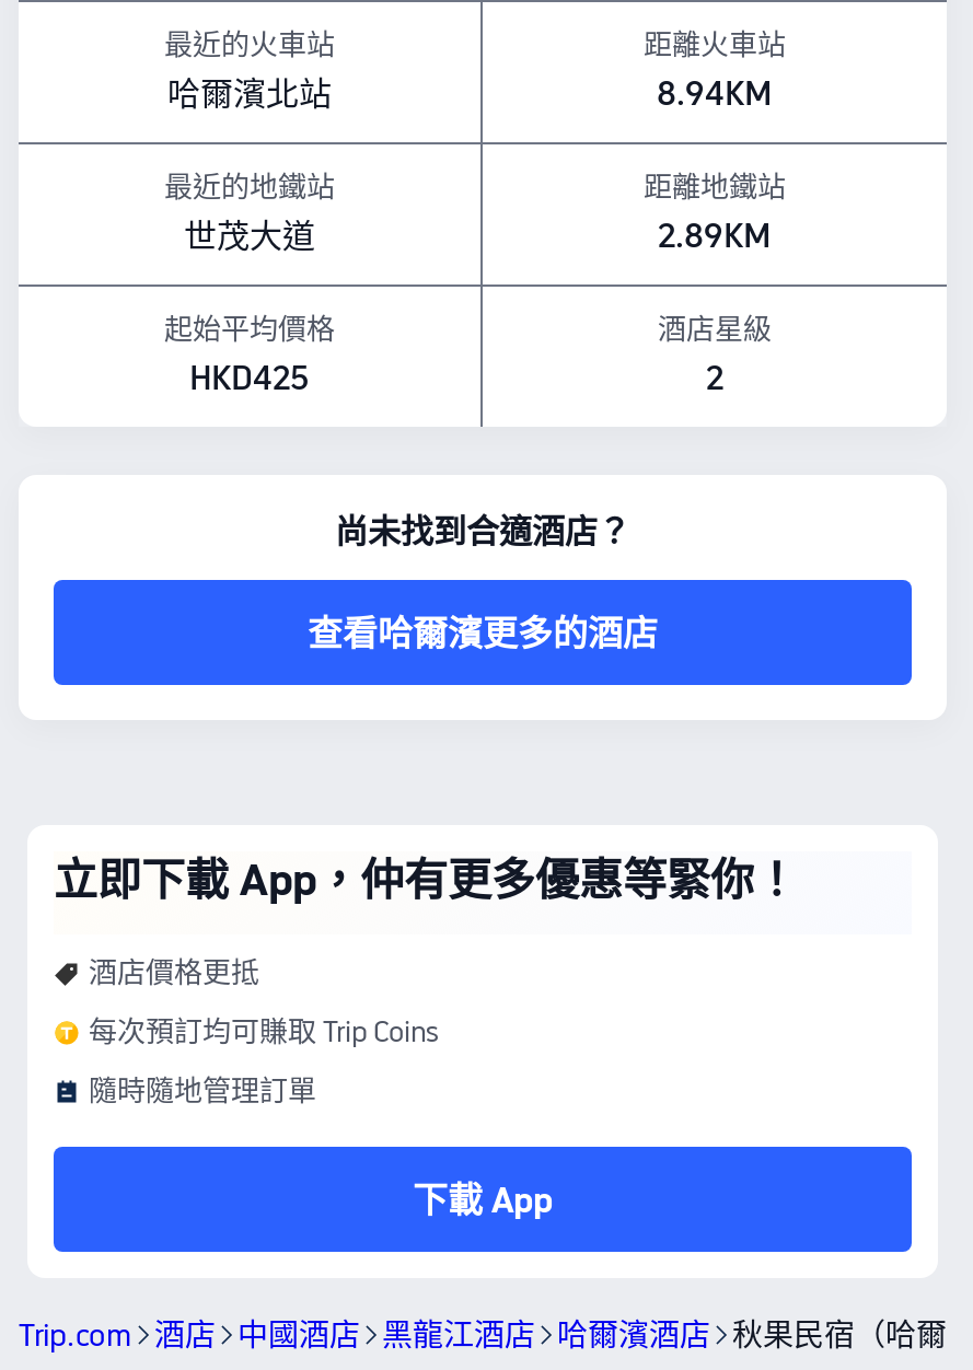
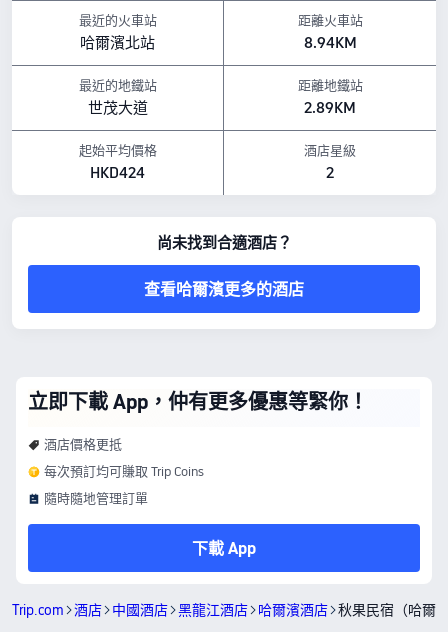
[189,359,310,398] HKD425 -> [90,164,145,182] HKD424

